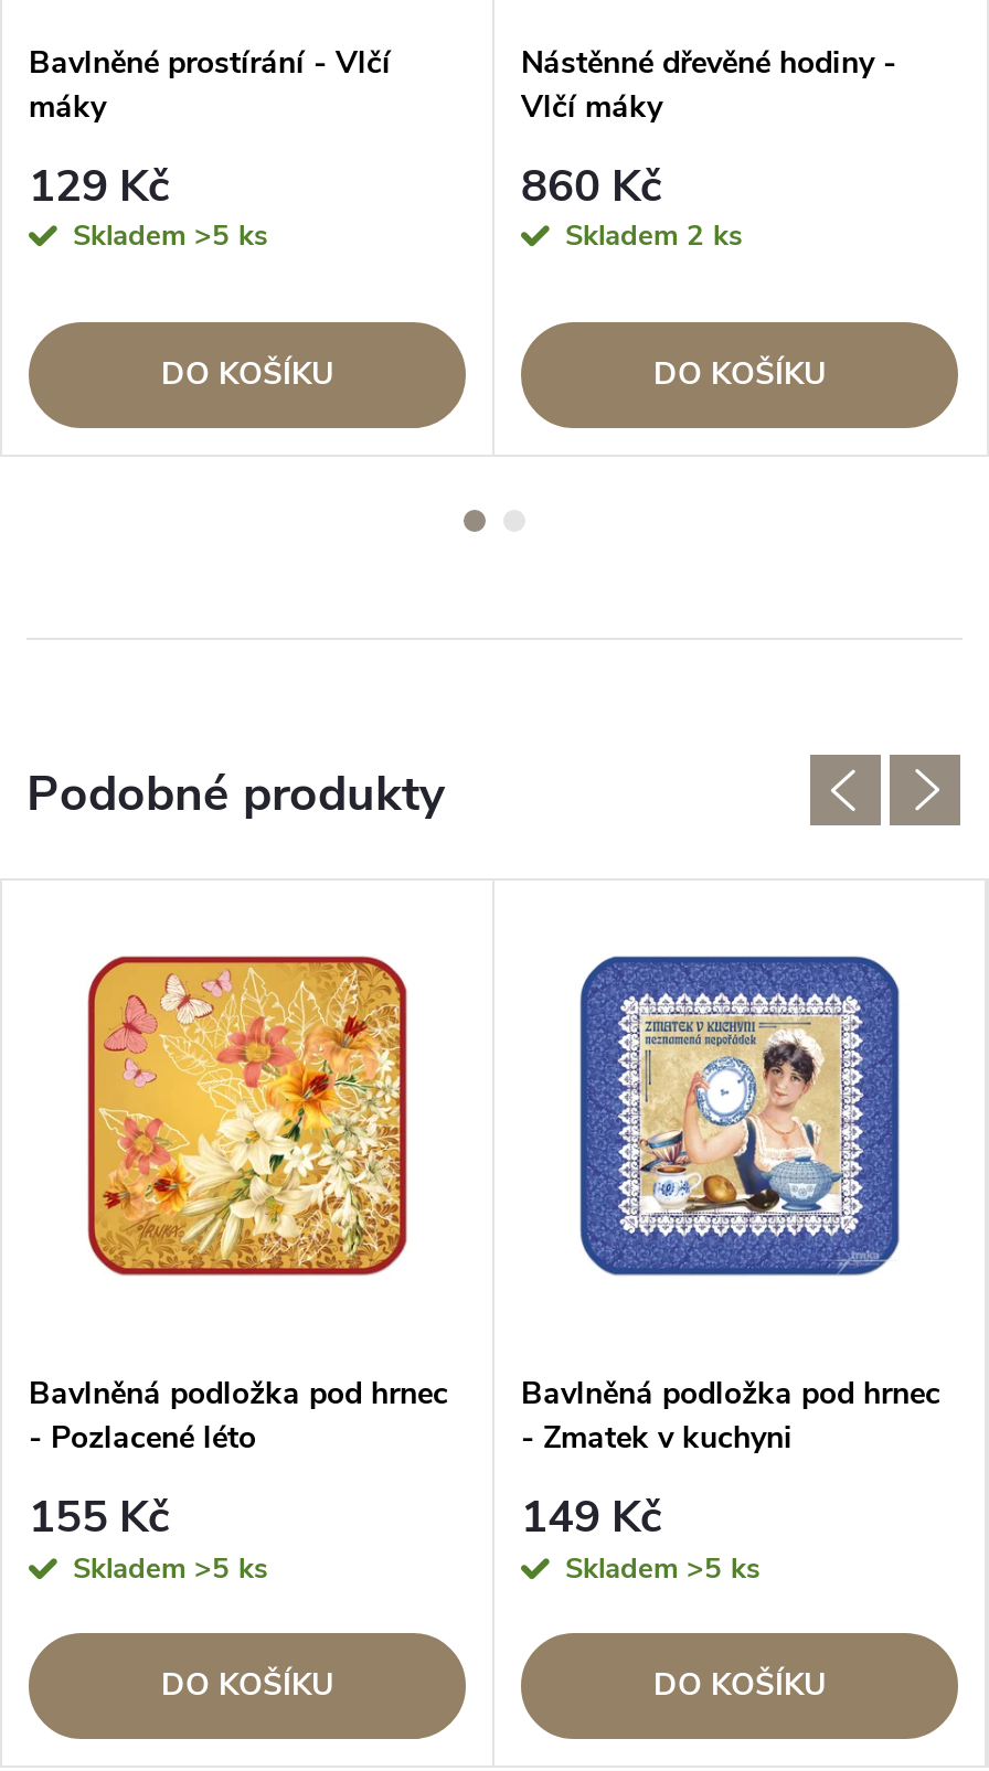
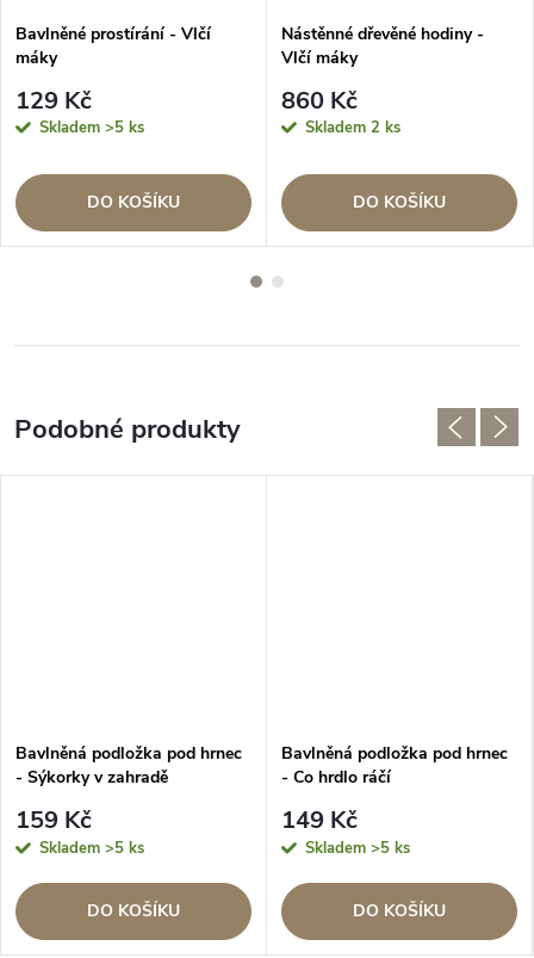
[86,953,408,1278] [image] -> none
[578,953,901,1278] [image] -> none
[29,1417,256,1459] - Pozlacené léto -> [15,766,168,789] - Sýkorky v zahradě
[521,1417,793,1459] - Zmatek v kuchyni -> [281,766,391,789] - Co hrdlo ráčí
[29,1488,170,1547] 155 Kč -> [15,804,92,837] 159 Kč

